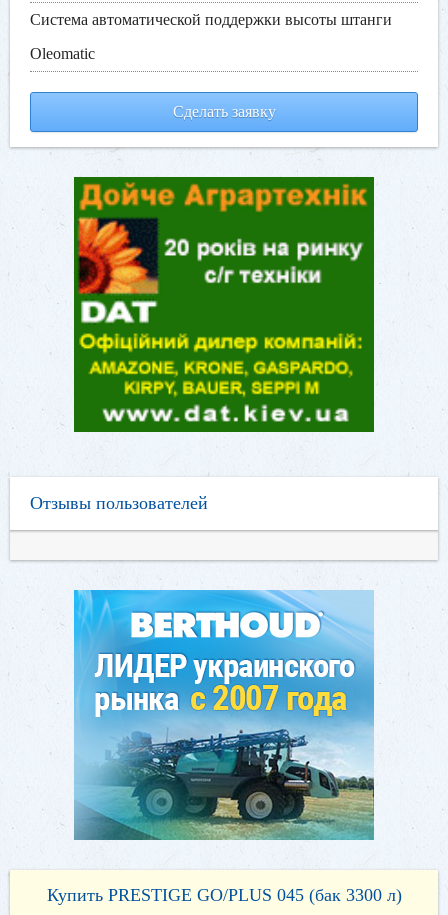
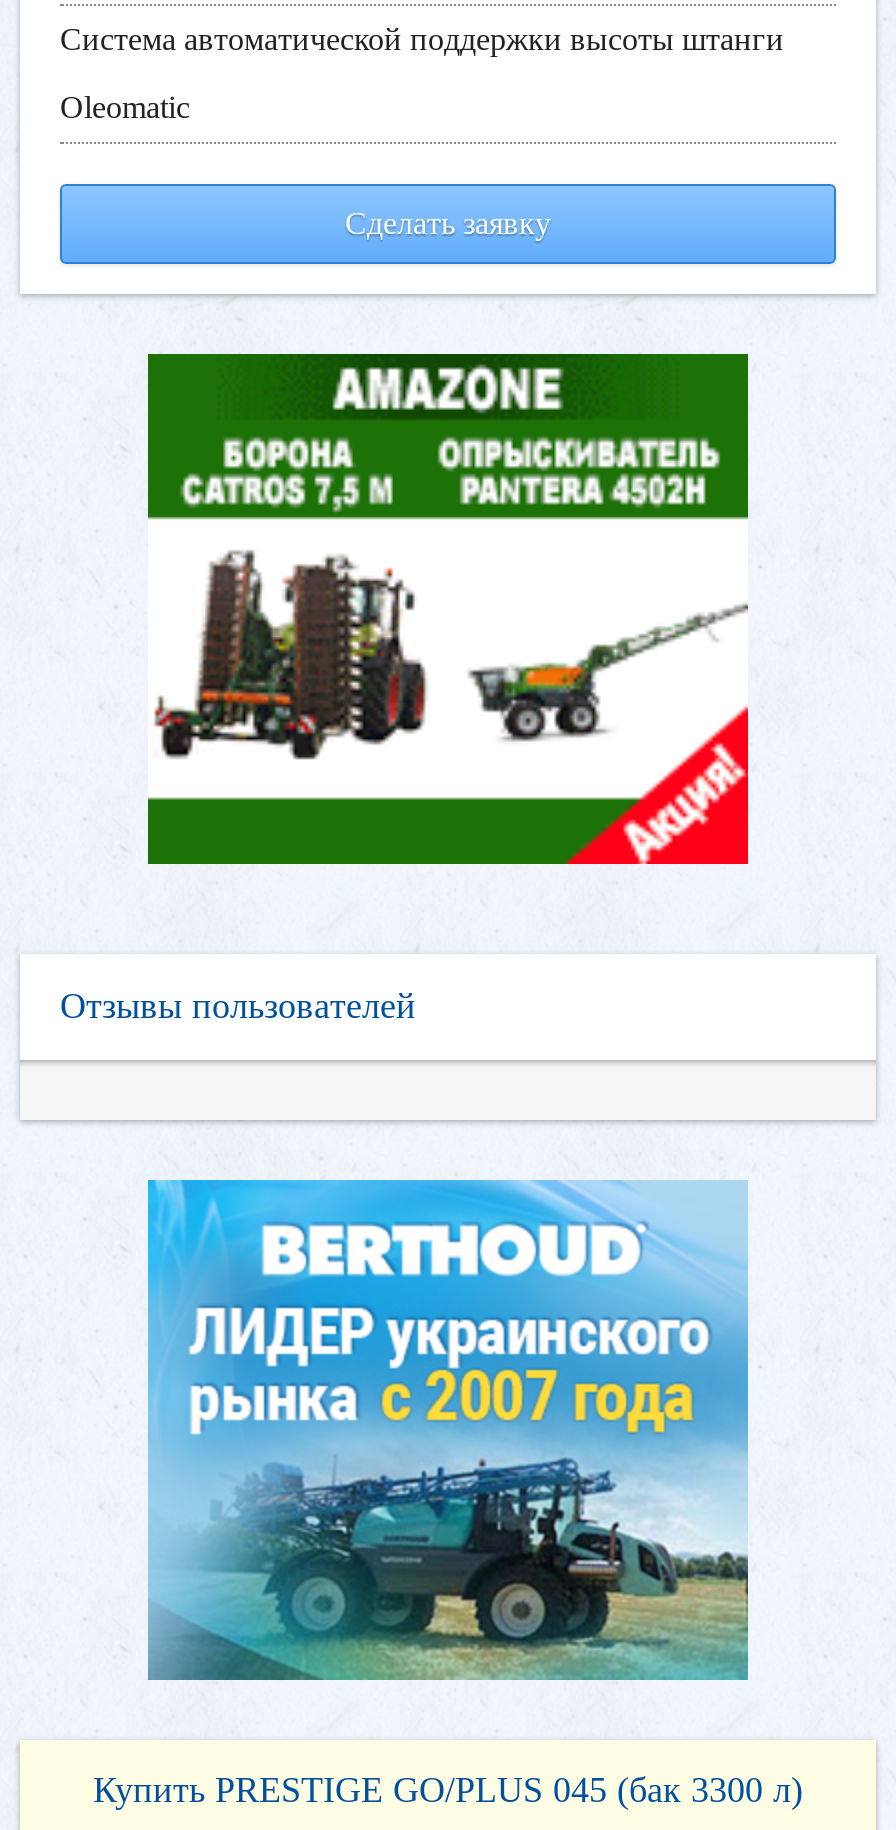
[73,178,375,433] [image] -> [148,356,750,866] [image]

